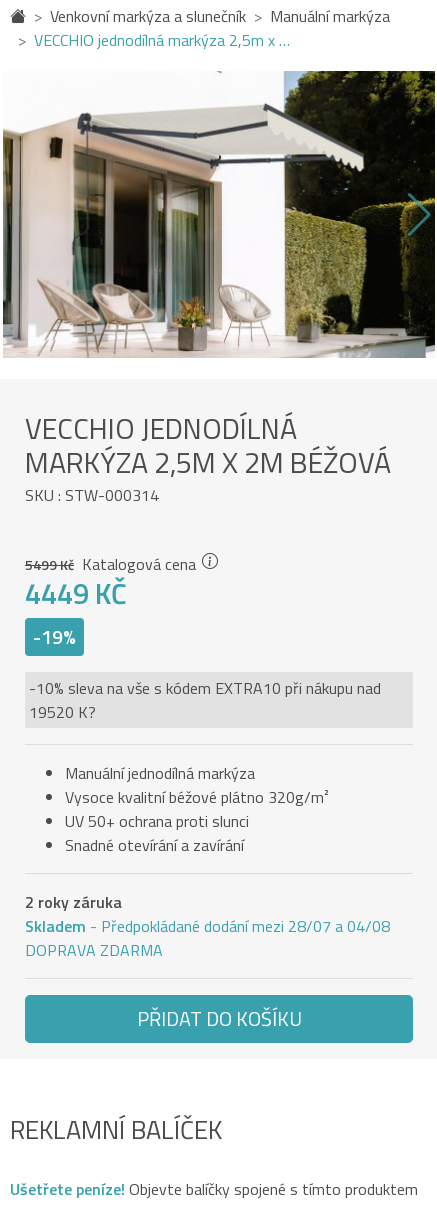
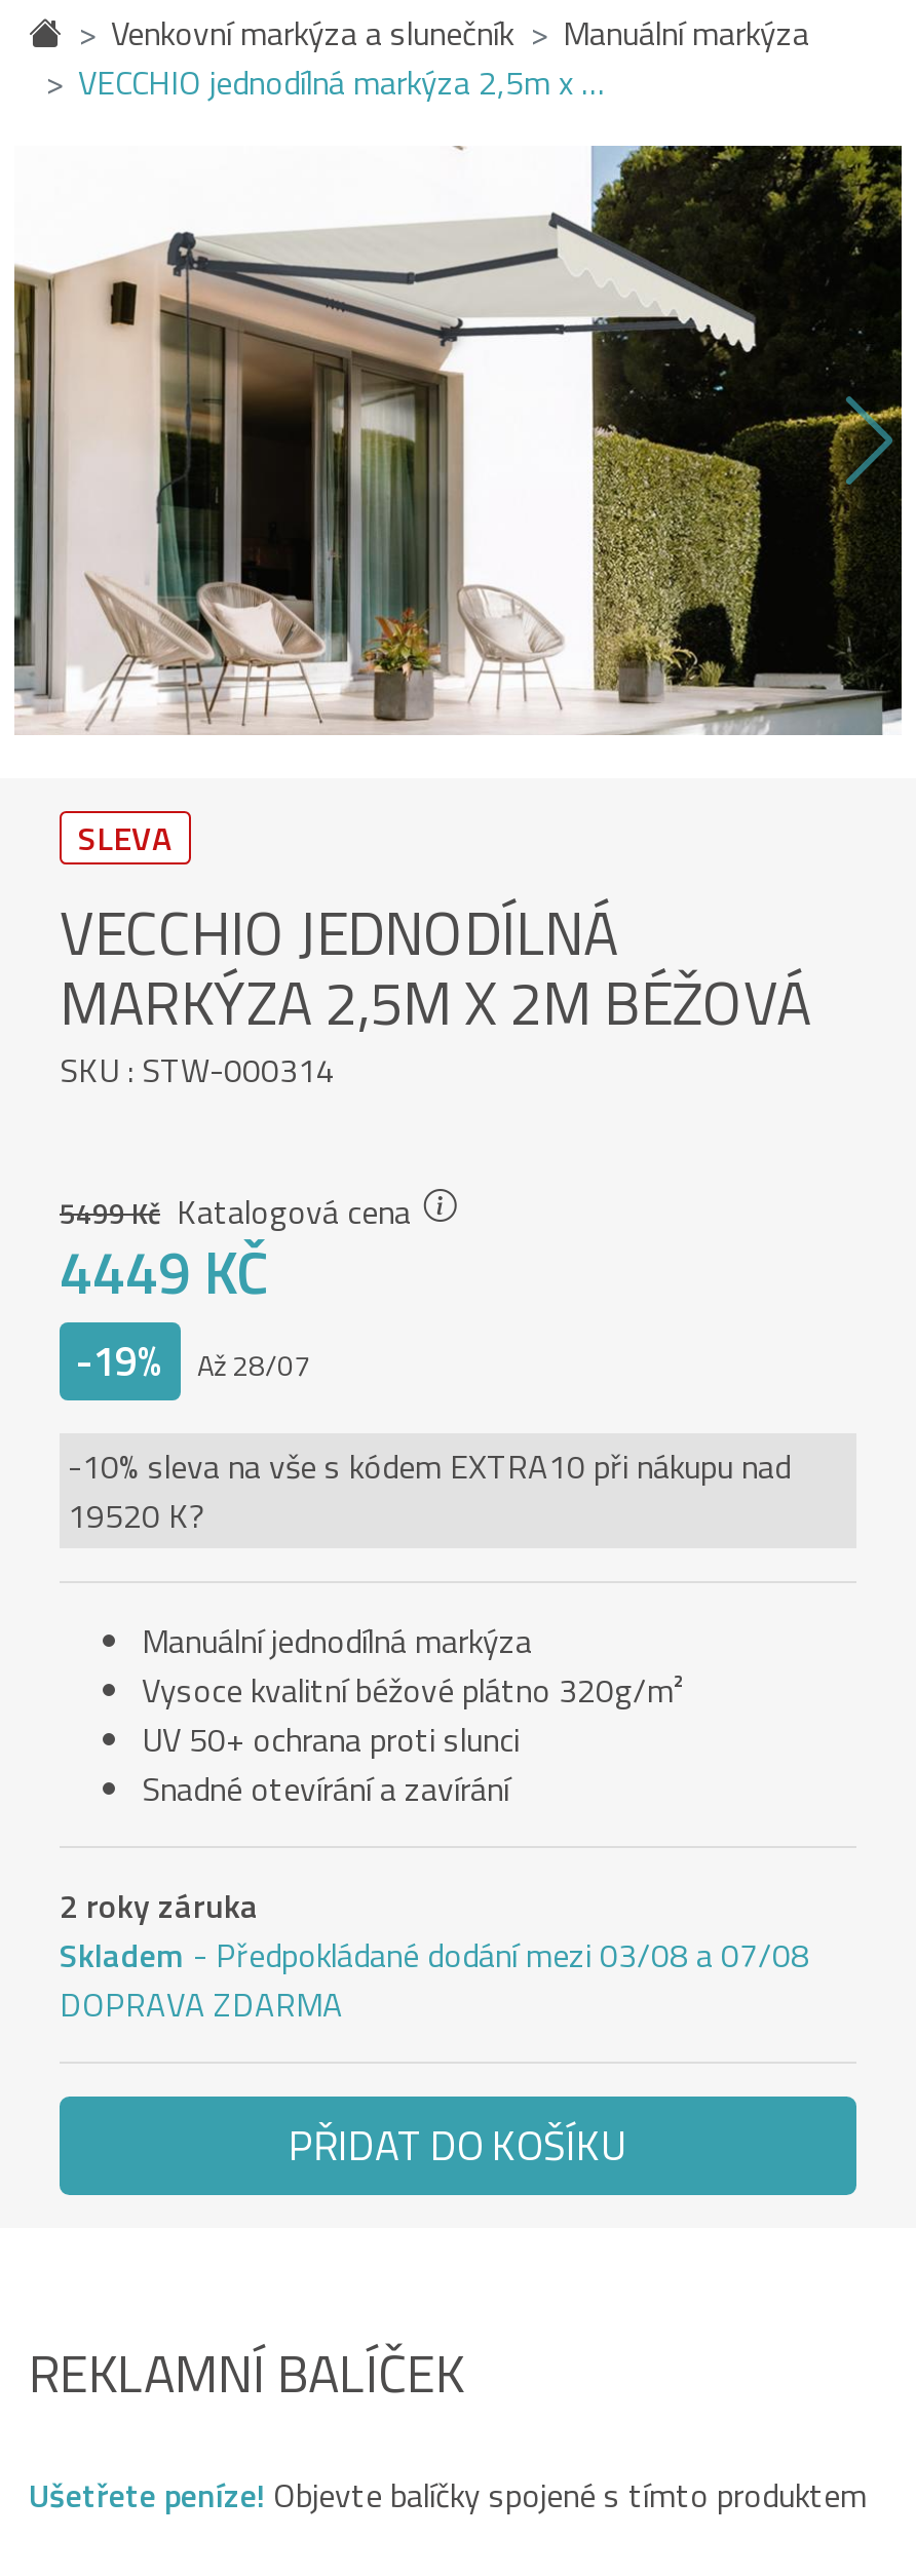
none -> [78,814,173,863] SLEVA
none -> [197,1343,310,1386] Až 28/07
[25,914,390,938] Skladem - Předpokládané dodání mezi 28/07 a 04/08 -> [60,1930,809,1980] Skladem - Předpokládané dodání mezi 03/08 a 07/08

